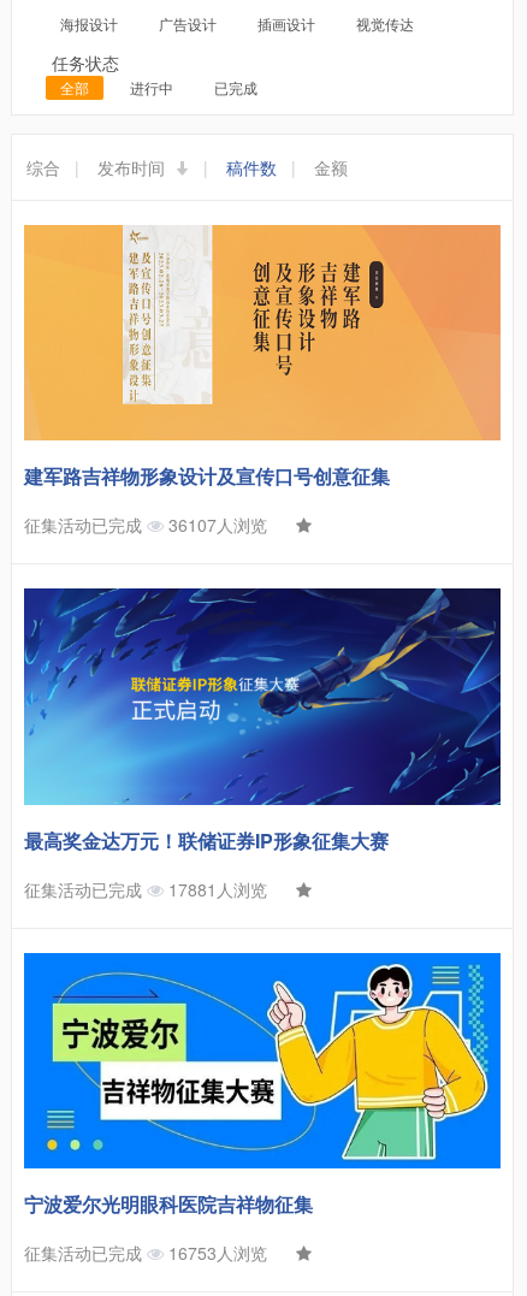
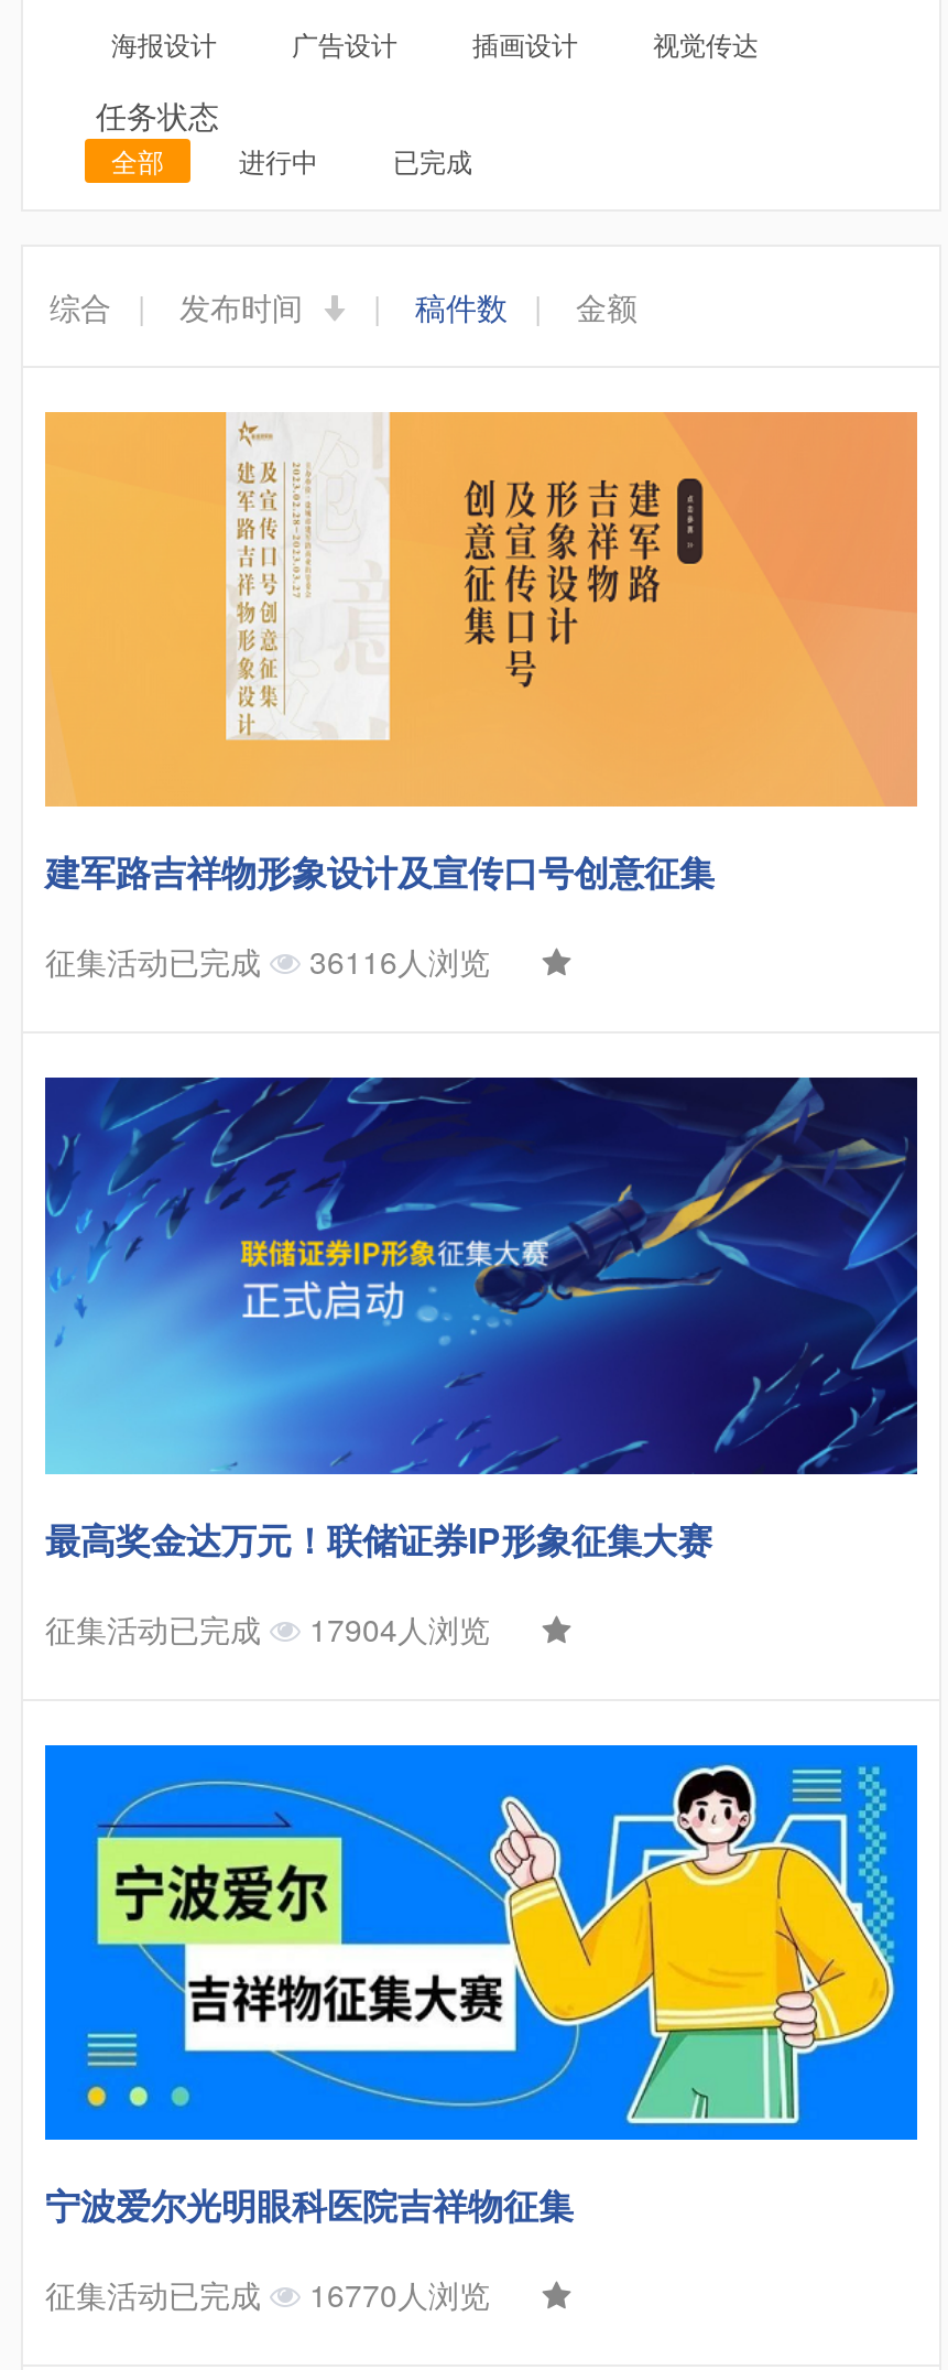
[24,513,267,537] 征集活动已完成 36107人浏览 -> [45,940,490,984] 征集活动已完成 36116人浏览
[24,877,267,901] 征集活动已完成 17881人浏览 -> [45,1606,490,1650] 征集活动已完成 17904人浏览
[24,1241,267,1265] 征集活动已完成 16753人浏览 -> [45,2272,490,2316] 征集活动已完成 16770人浏览

